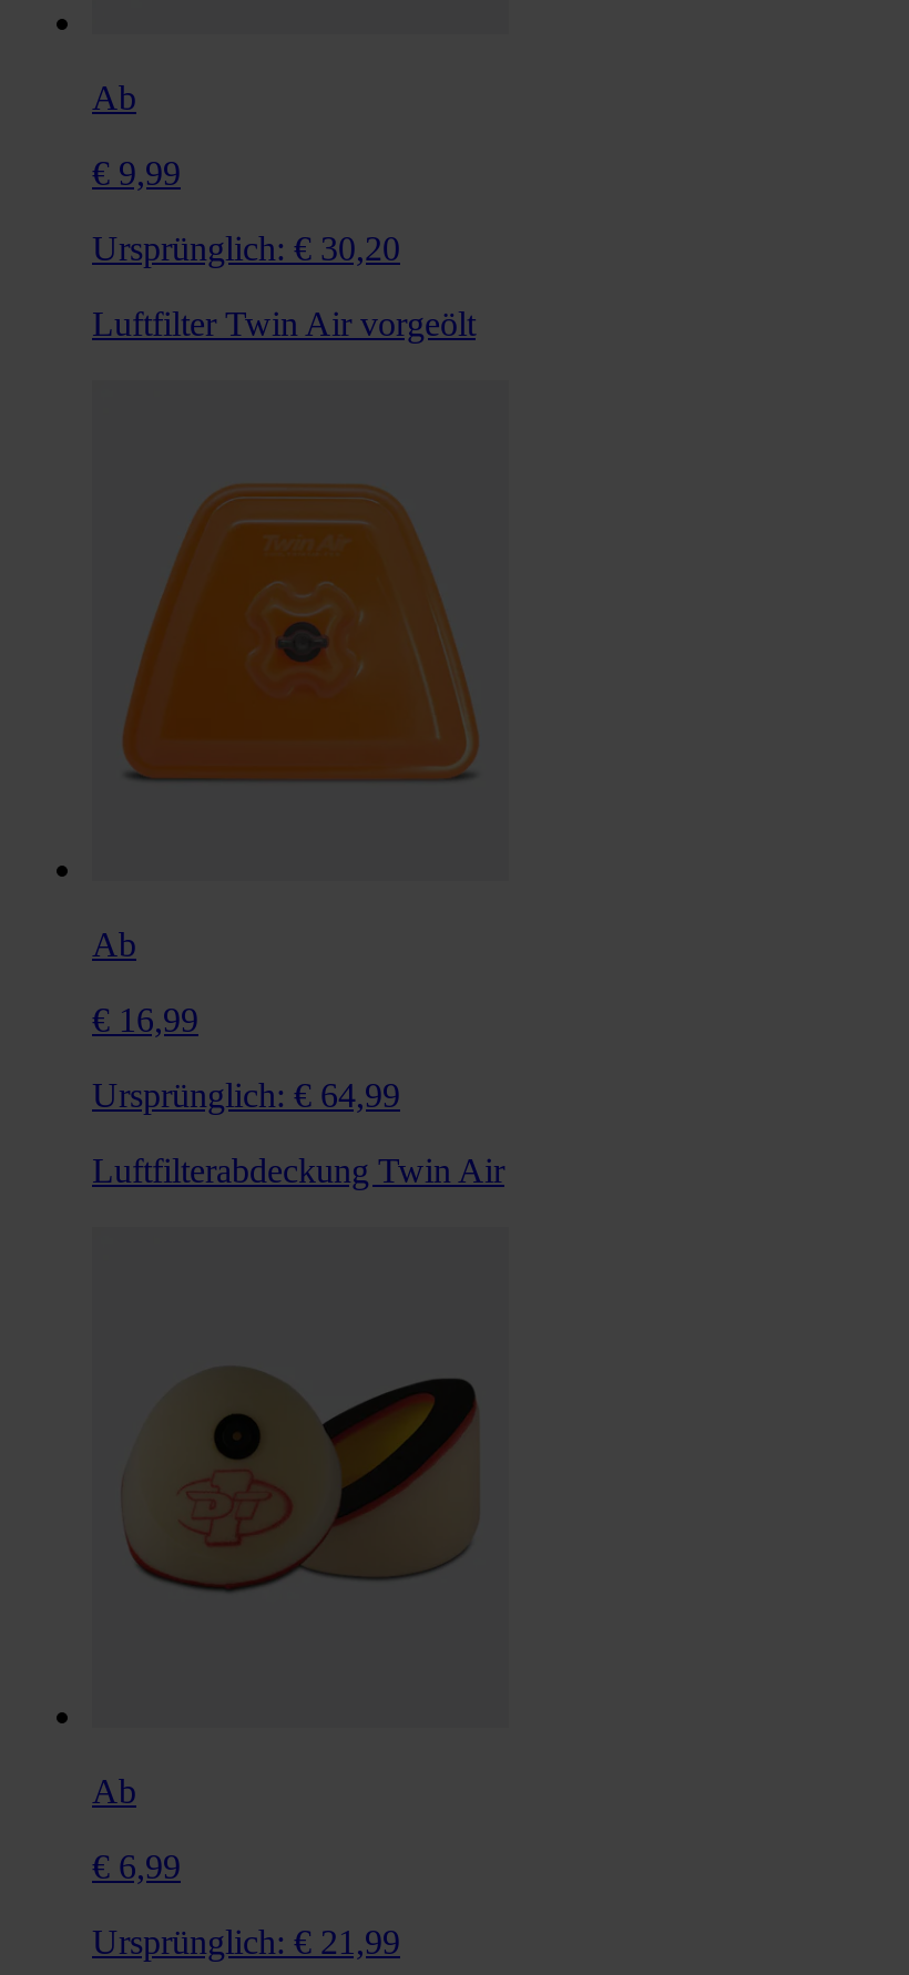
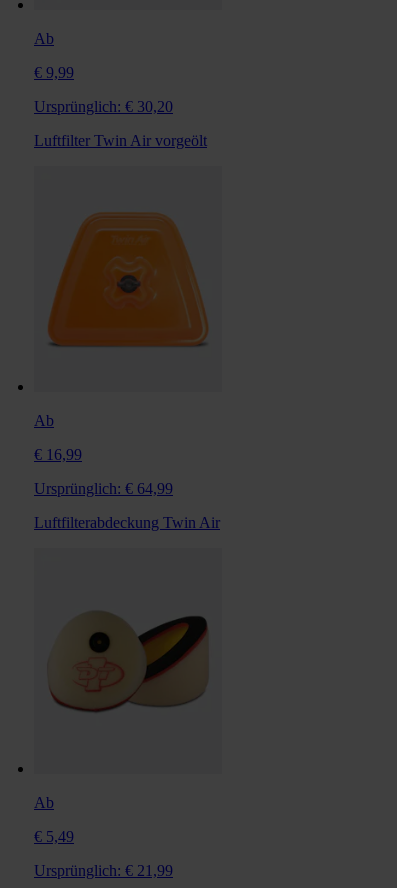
[92,1848,181,1886] € 6,99 -> [34,828,74,845] € 5,49

